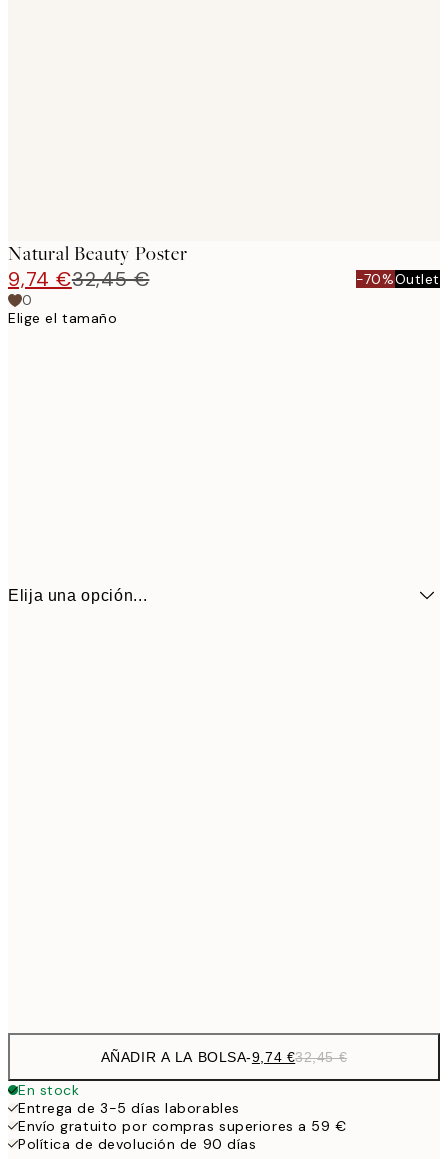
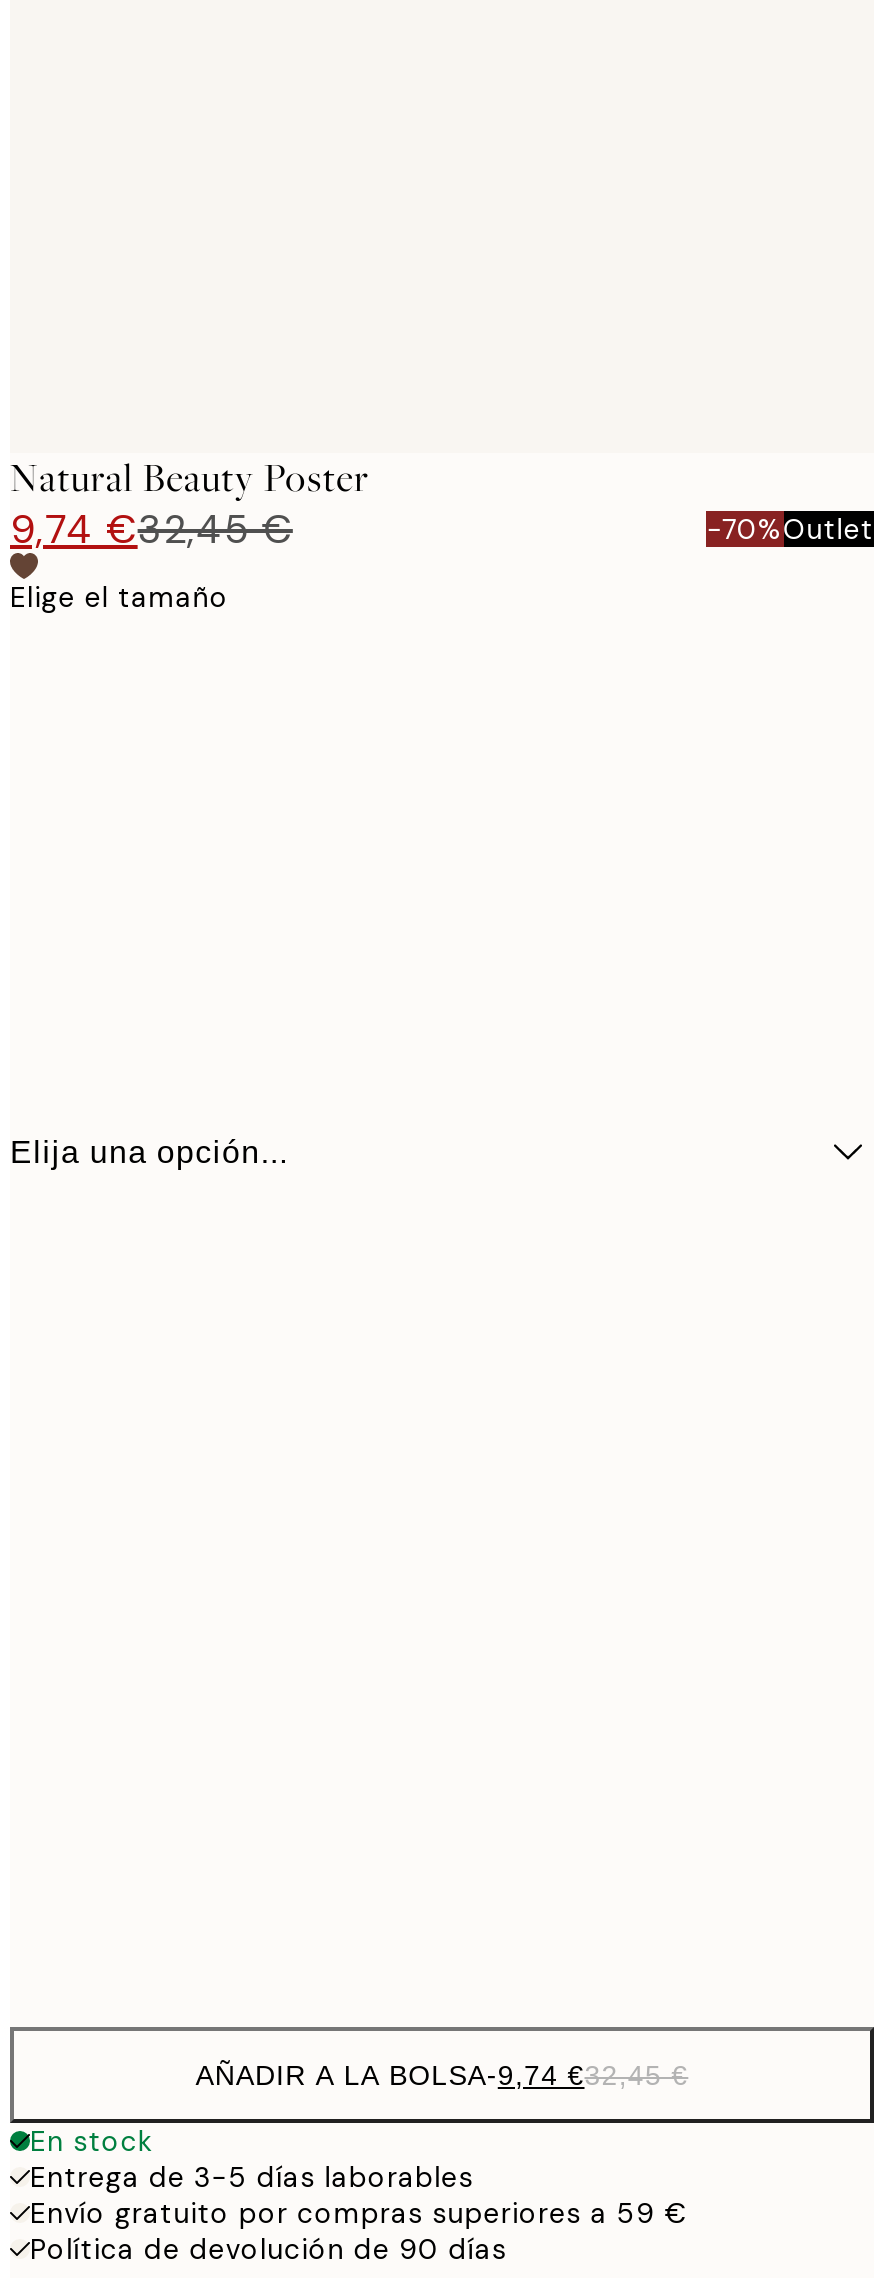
[22,292,32,309] 0 -> none

